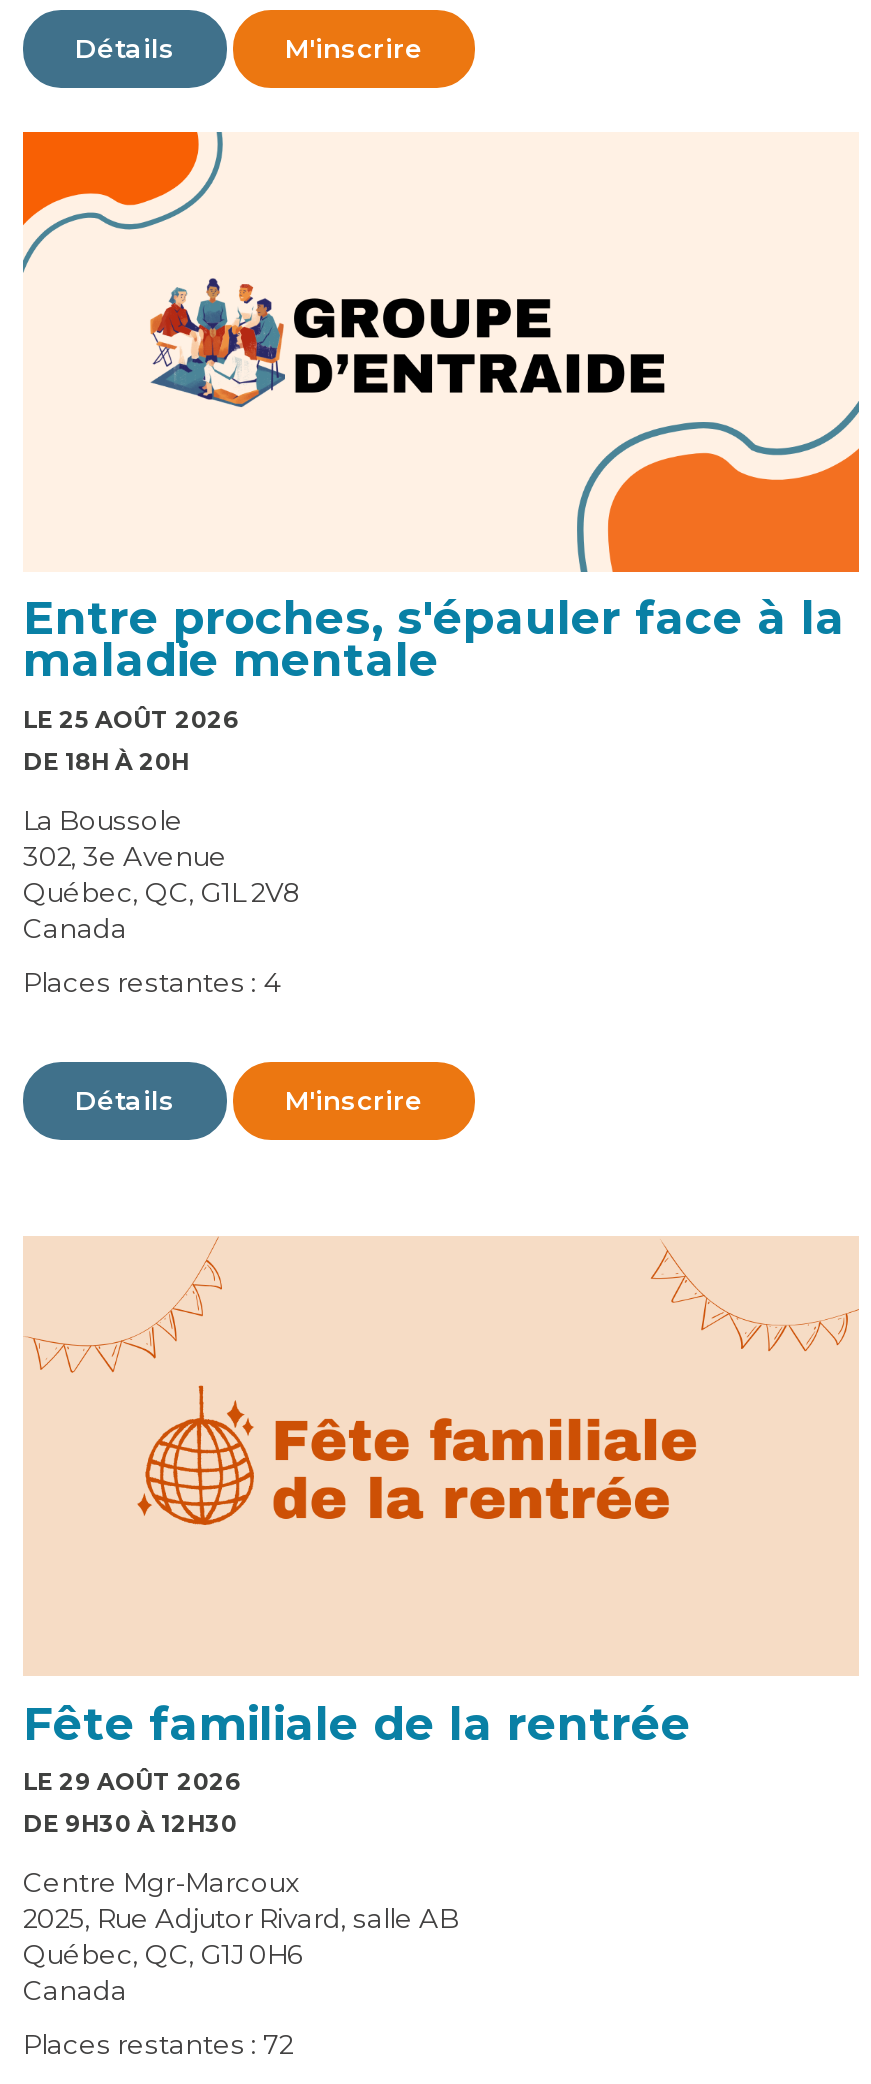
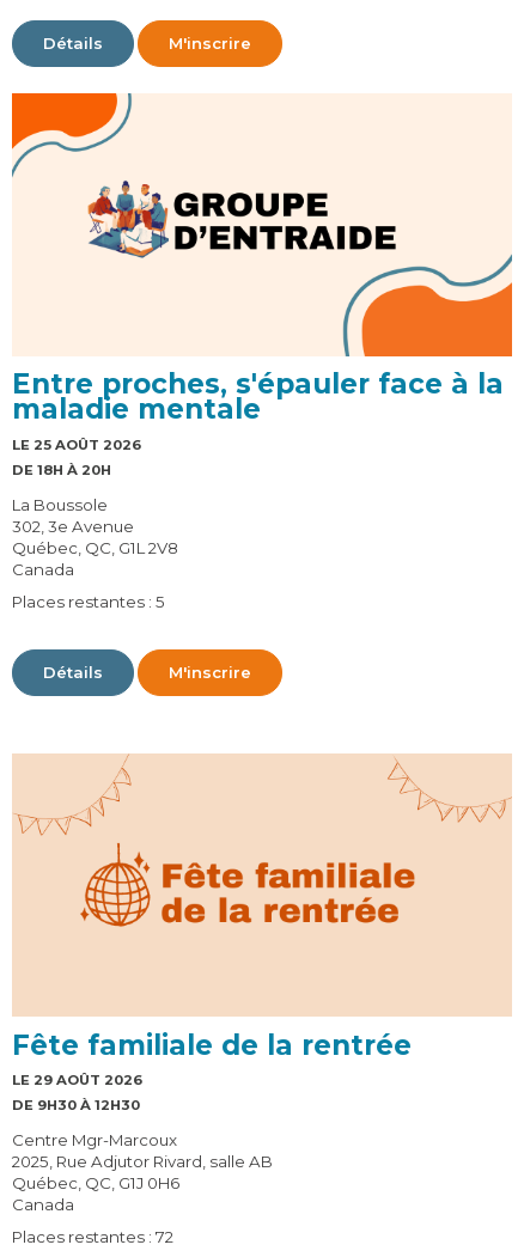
[23,965,281,997] Places restantes : 4 -> [12,591,165,611] Places restantes : 5

